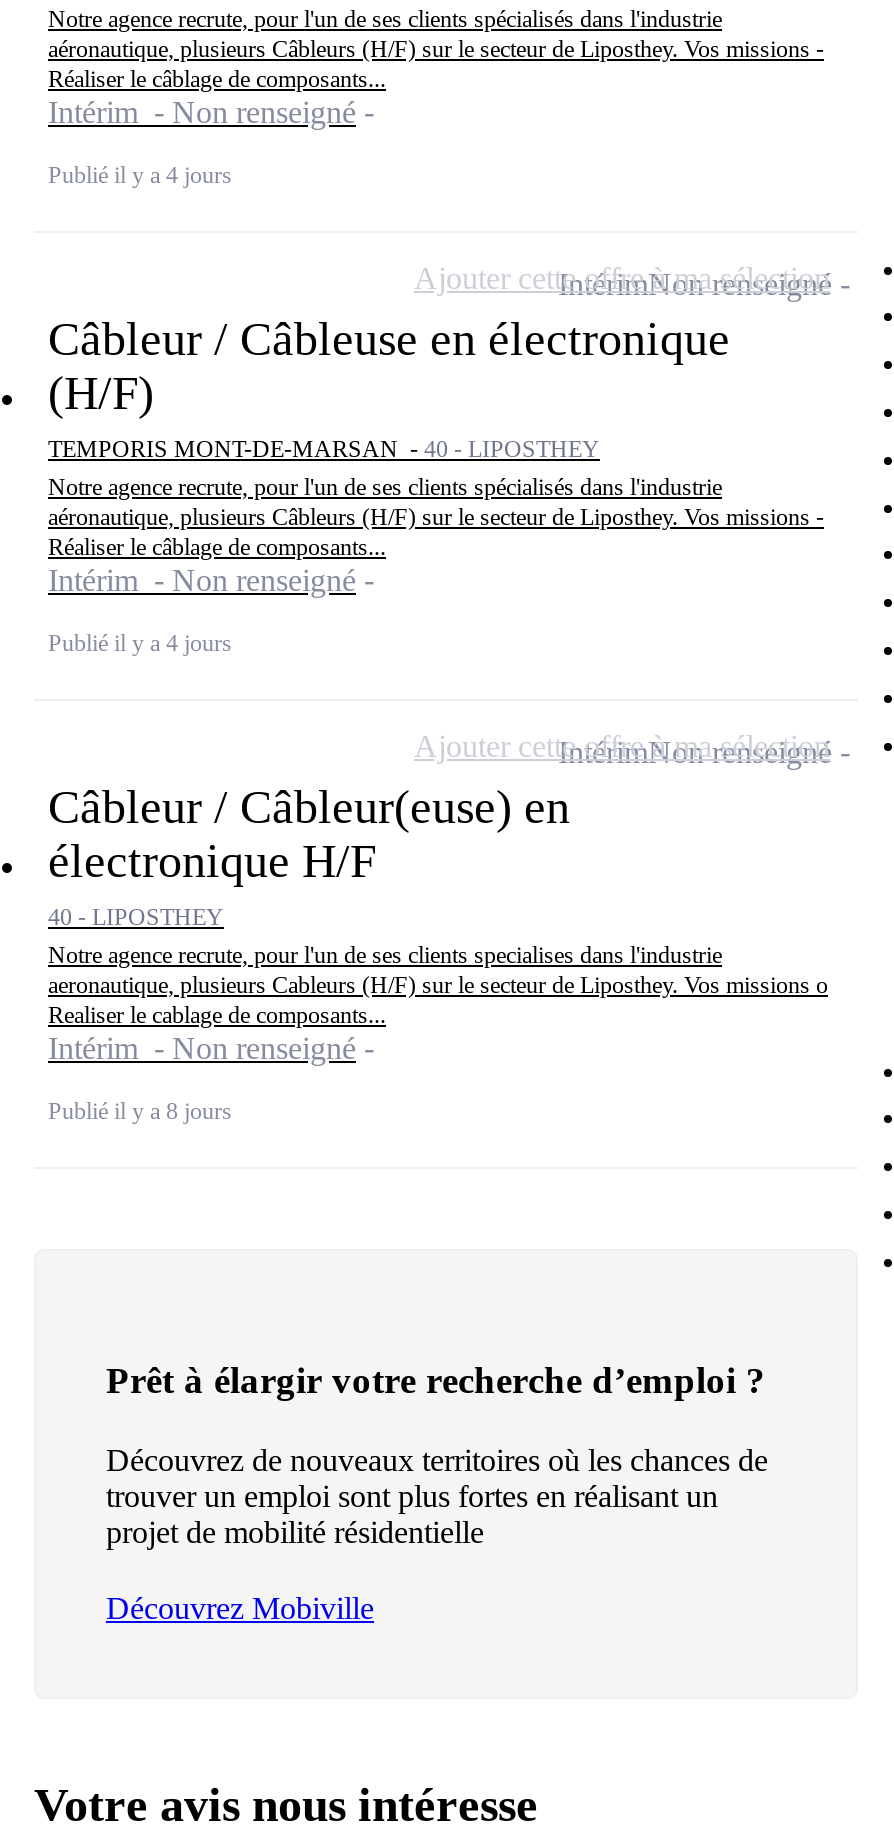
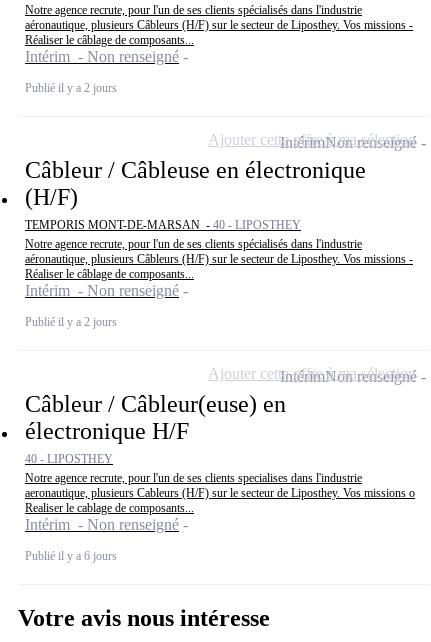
[48,162,232,190] Publié il y a 4 jours -> [25,81,117,95] Publié il y a 2 jours
[48,630,232,658] Publié il y a 4 jours -> [25,315,117,329] Publié il y a 2 jours
[48,1098,232,1126] Publié il y a 8 jours -> [25,549,117,563] Publié il y a 6 jours
[106,1359,768,1625] Prêt à élargir votre recherche d’emploi ? | Découvrez de nouveaux territoires où les chances de | trouver un emploi sont plus fortes en réalisant un | projet de mobilité résidentielle | Découvrez Mobiville -> none

